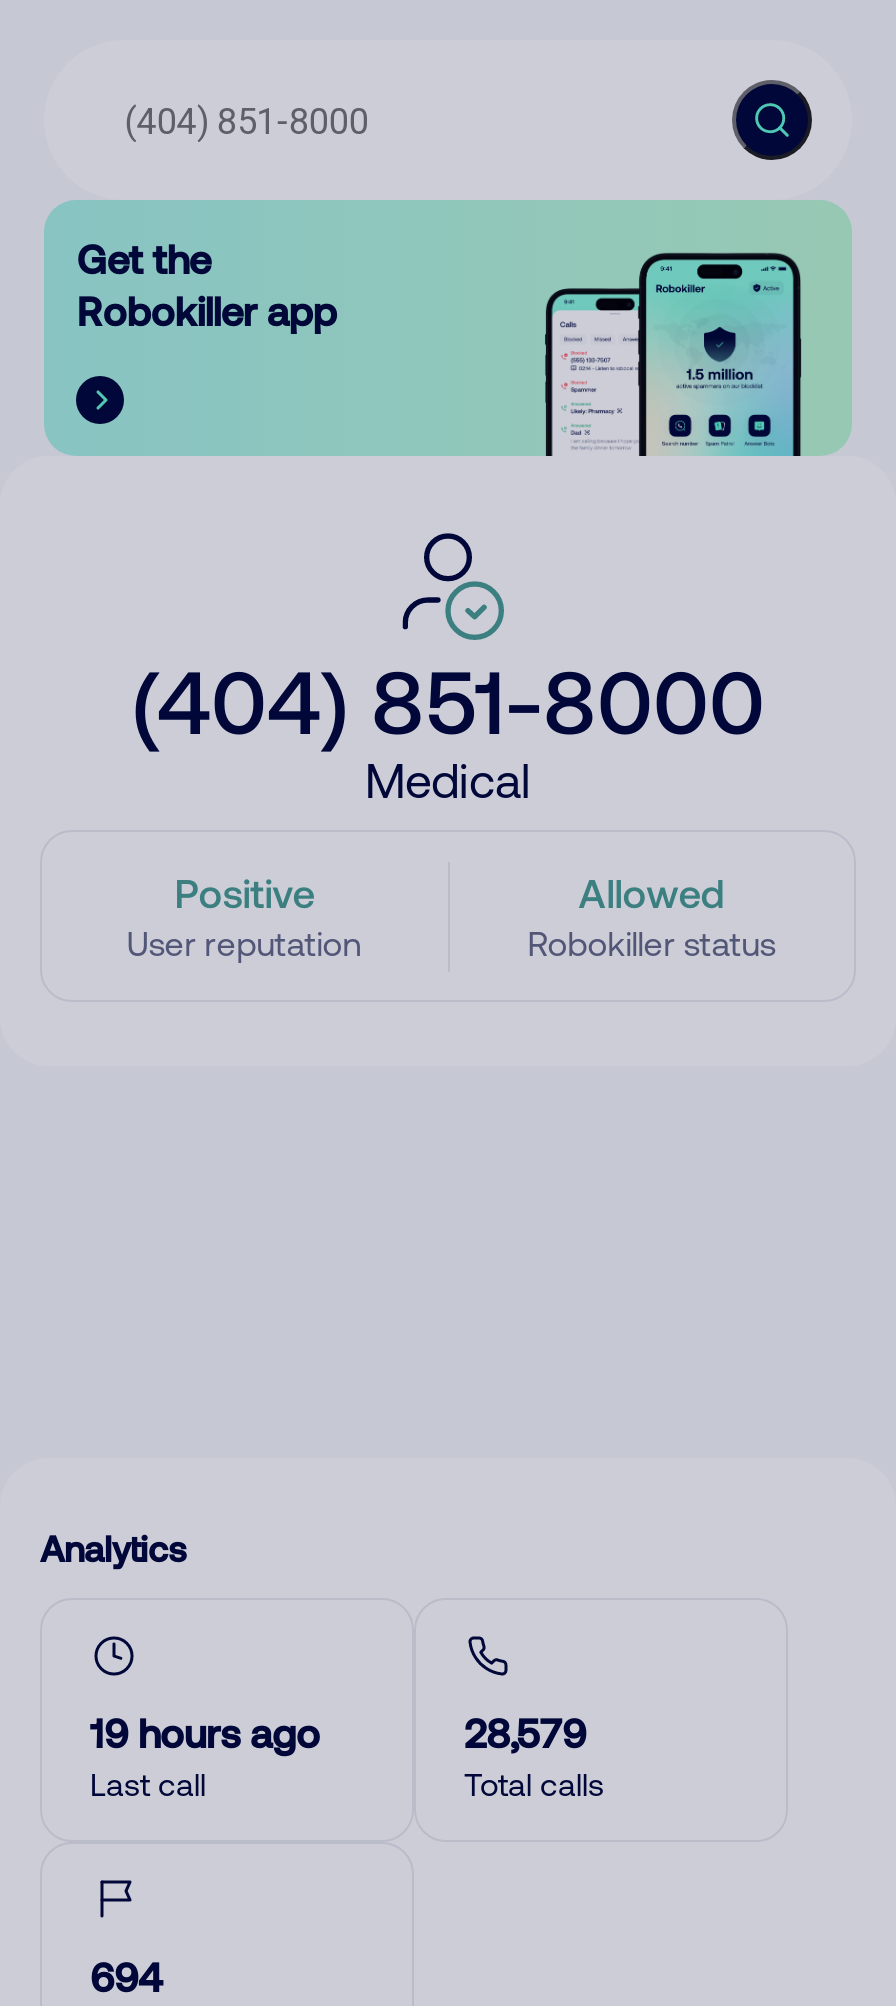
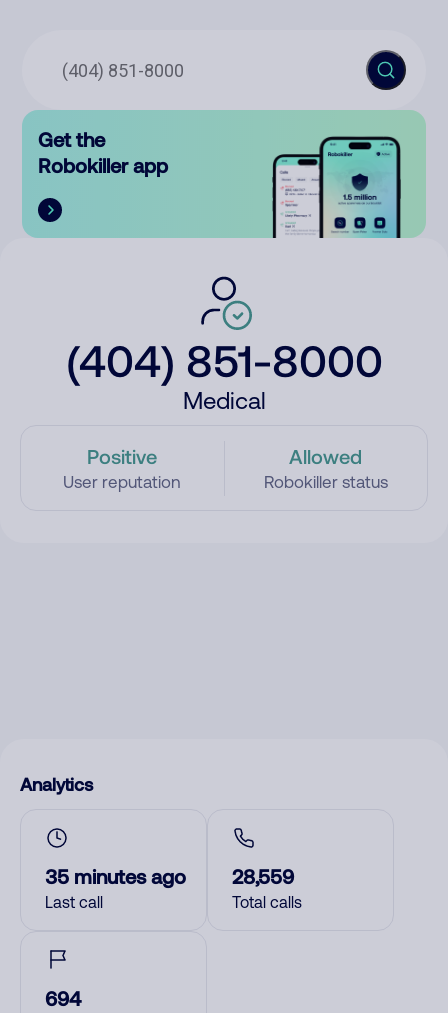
[90,1708,320,1756] 19 hours ago -> [45,864,186,888] 35 minutes ago
[464,1708,586,1756] 28,579 -> [232,864,294,888] 28,559

